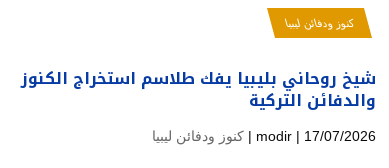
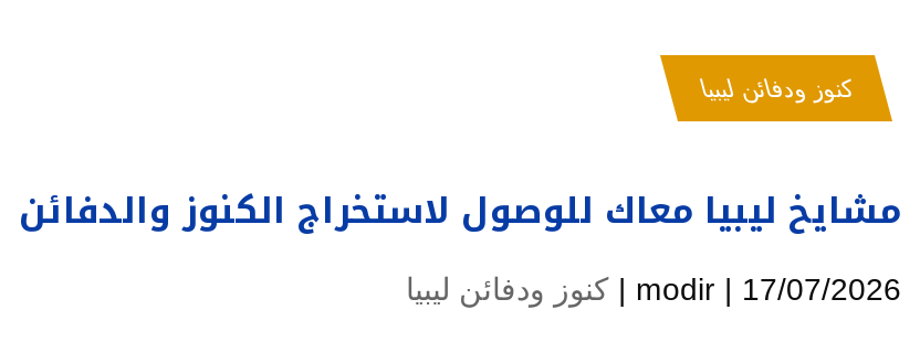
[21,62,376,115] شيخ روحاني بليبيا يفك طلاسم استخراج الكنوز | والدفائن التركية -> [19,178,901,246] مشايخ ليبيا معاك للوصول لاستخراج الكنوز والدفائن

